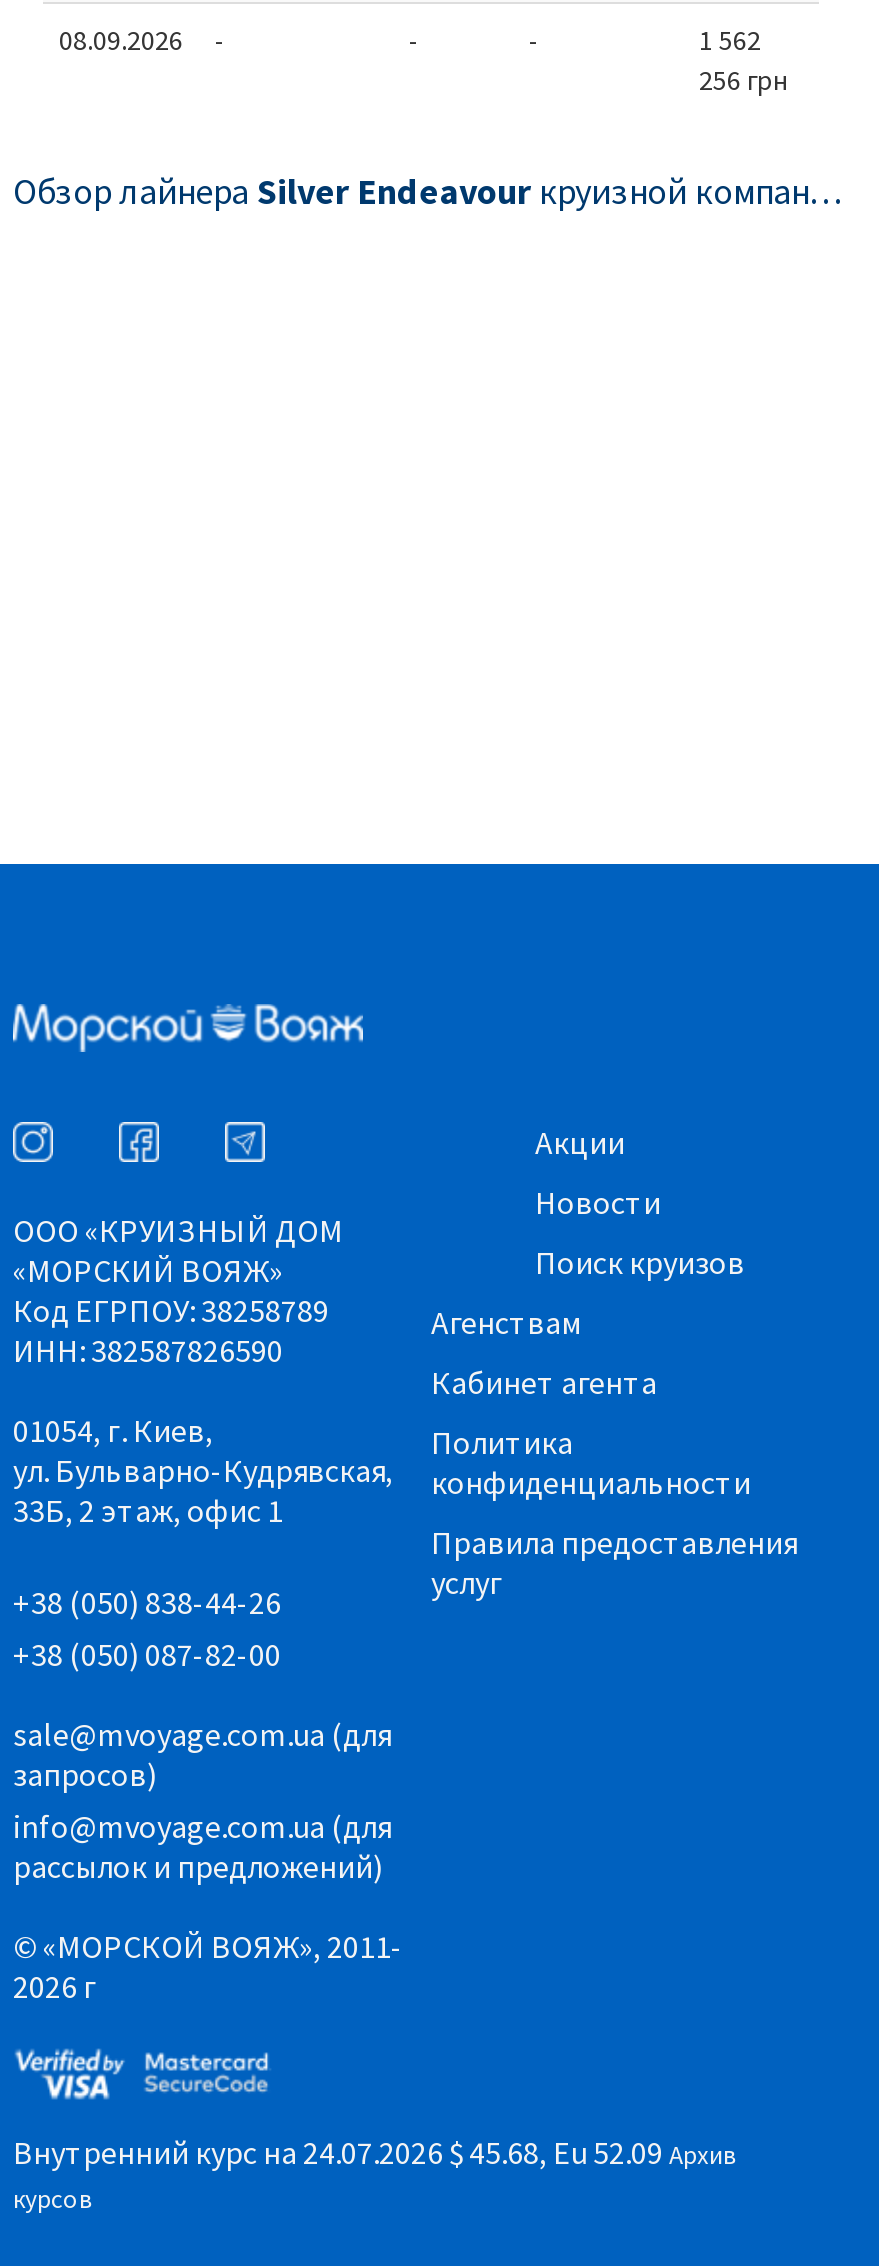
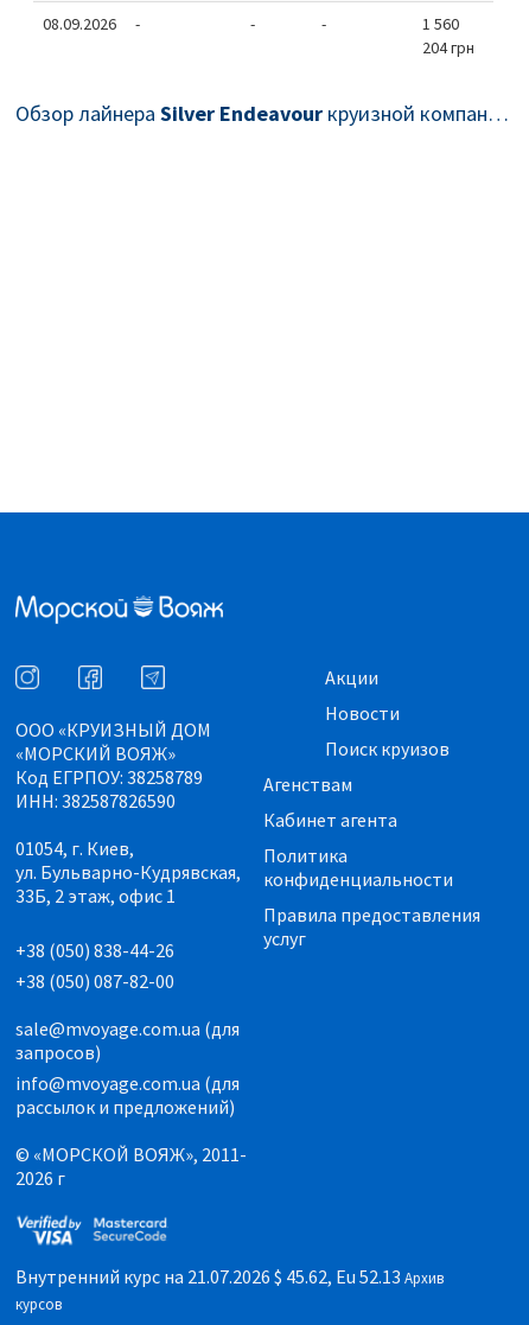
[699,22,761,58] 1 562 -> [422,13,459,34] 1 560
[699,62,787,98] 256 грн -> [422,37,474,58] 204 грн
[13,2132,735,2172] Внутренний курс на 24.07.2026 $ 45.68, Eu 52.09 Архив -> [15,1265,444,1288] Внутренний курс на 21.07.2026 $ 45.62, Eu 52.13 Архив

